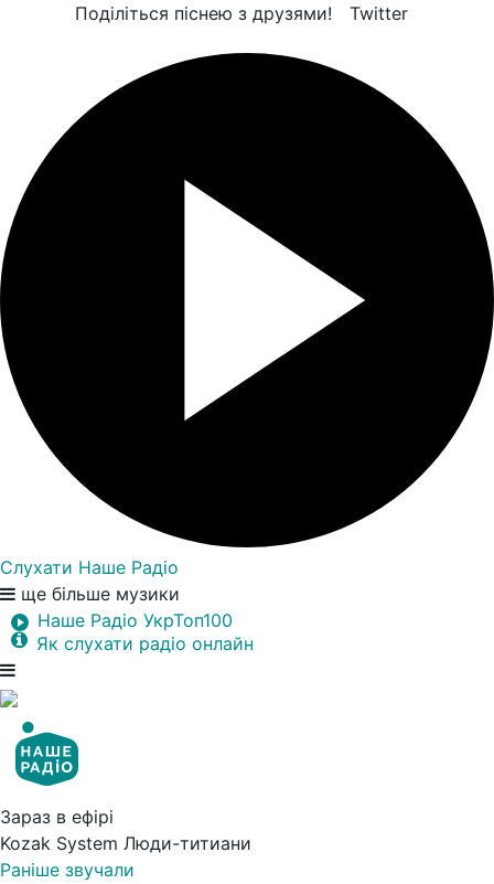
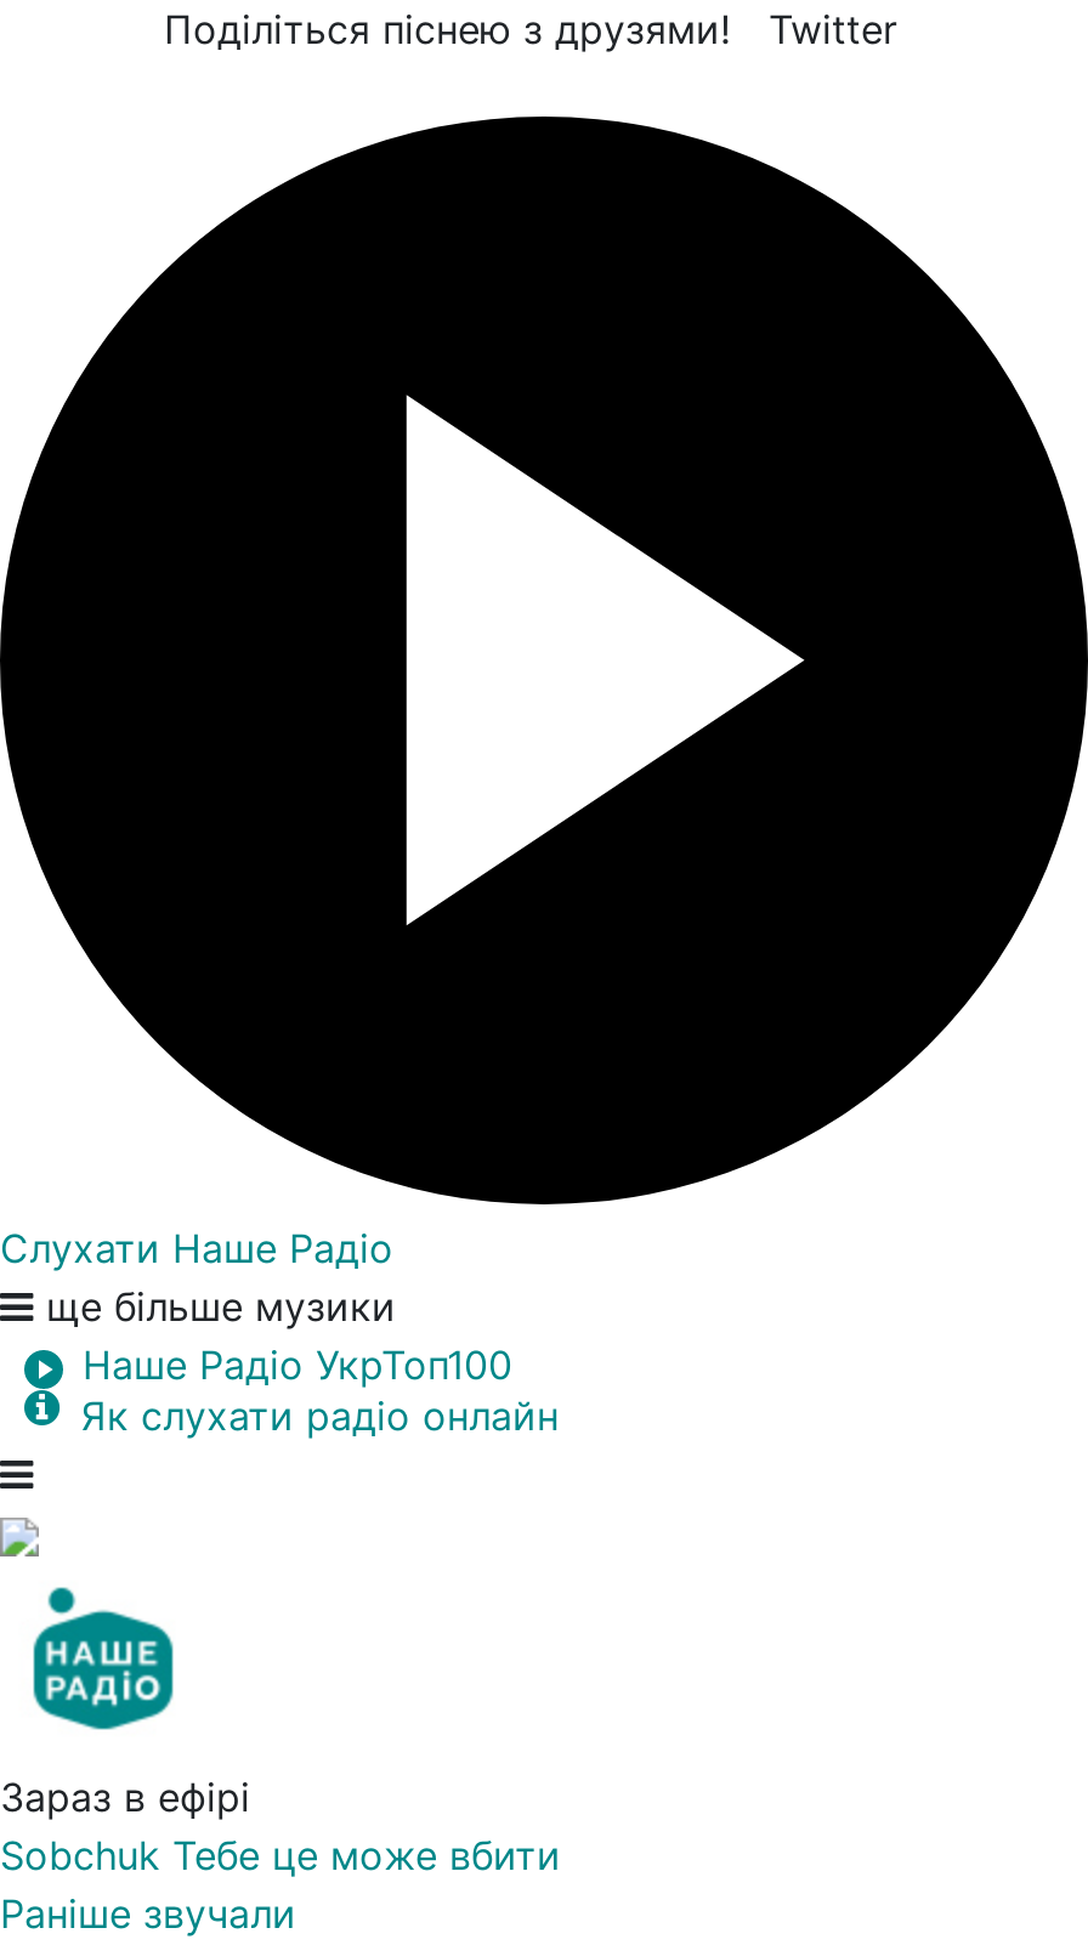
[0,832,251,854] Kozak System Люди-титиани -> [0,1831,561,1879] Sobchuk Тебе це може вбити

